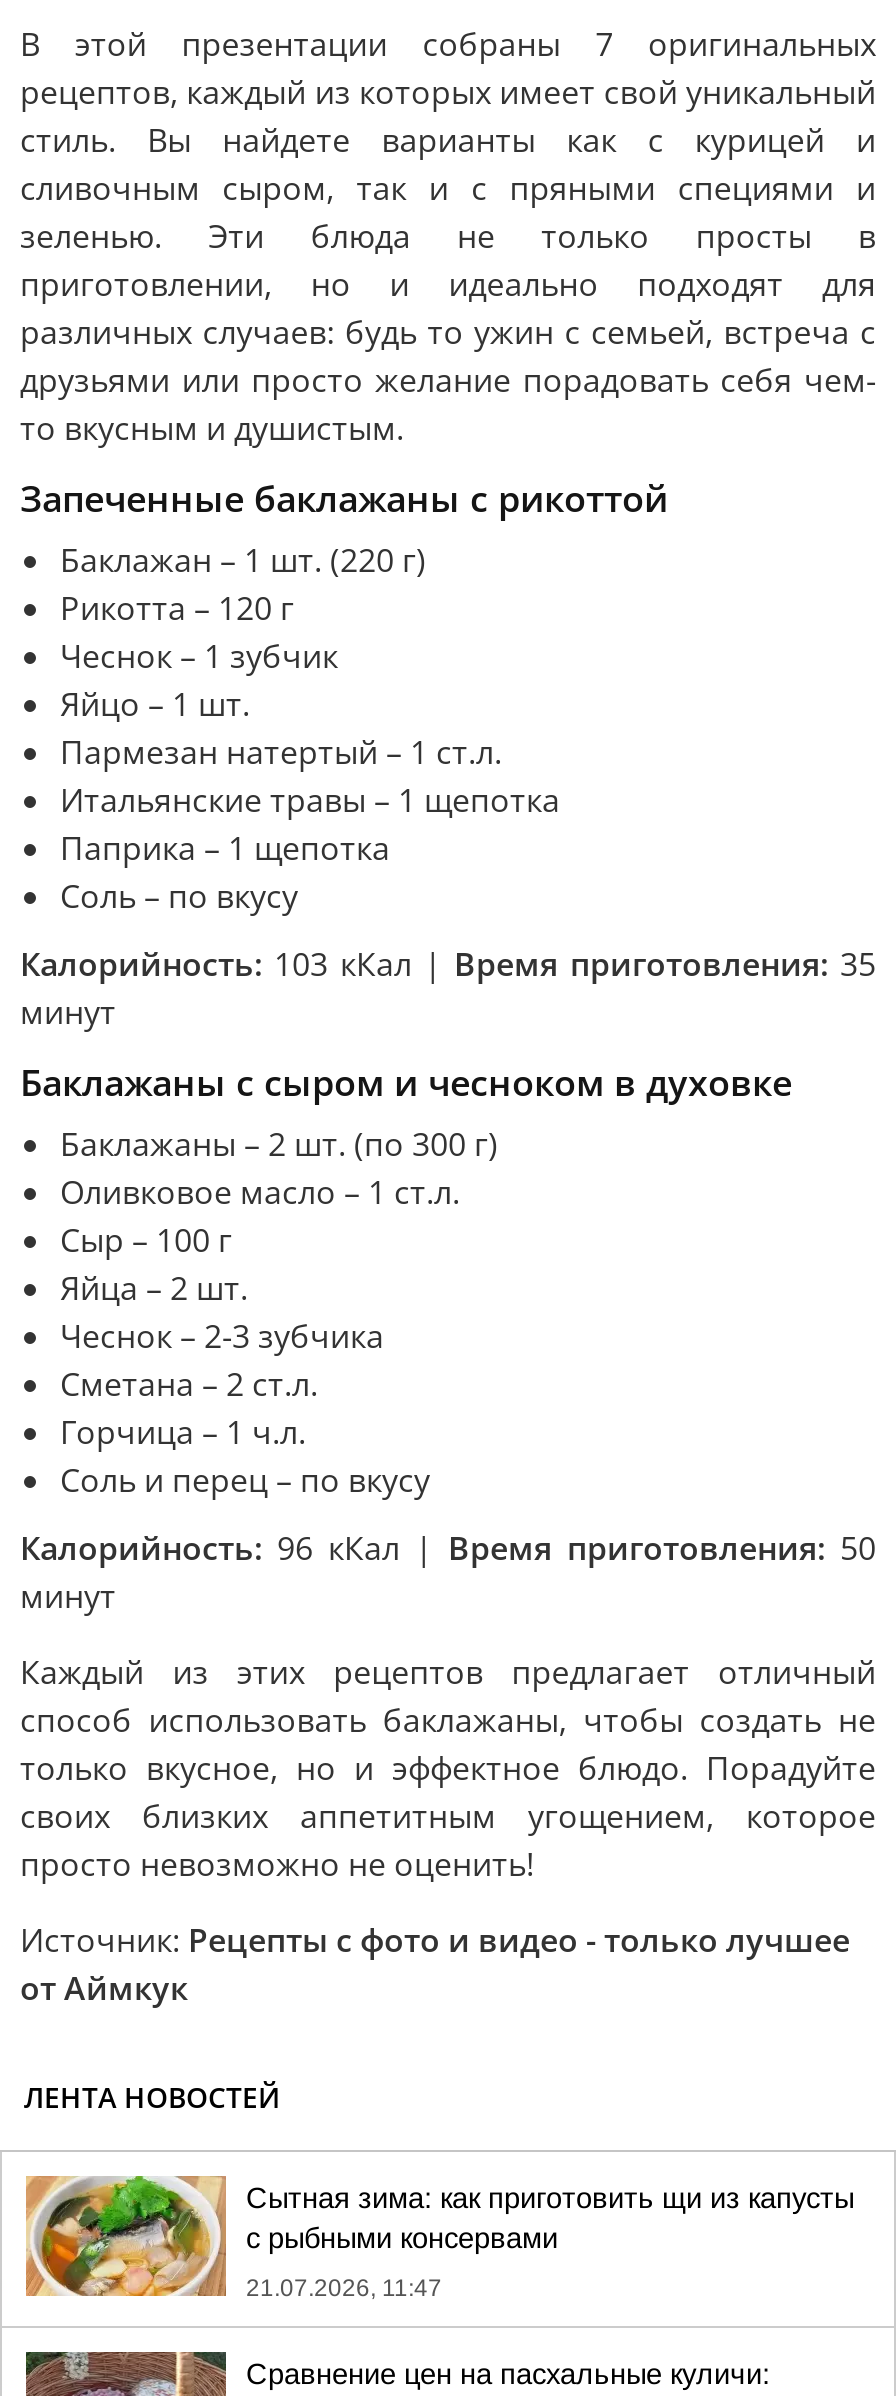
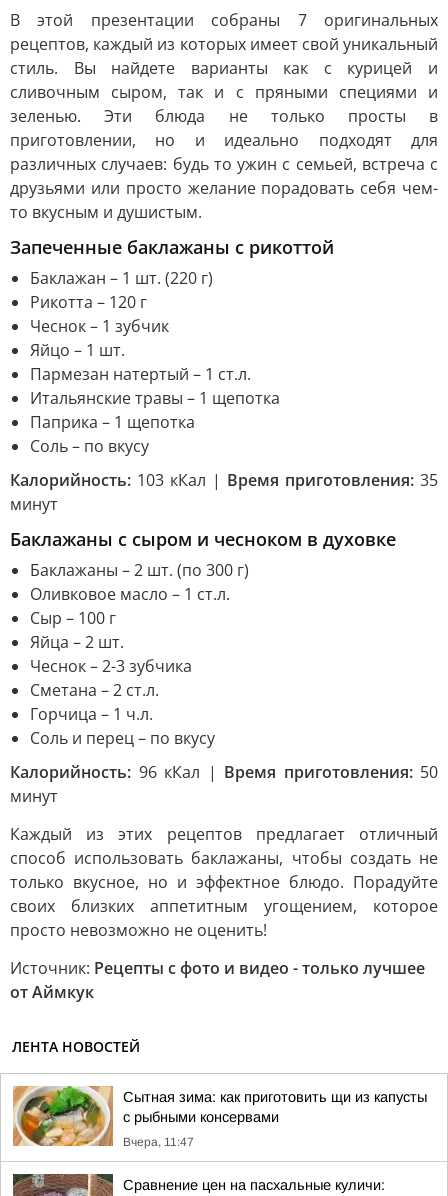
[246,2274,442,2302] 21.07.2026, 11:47 -> [123,1135,194,1149] Вчера, 11:47

